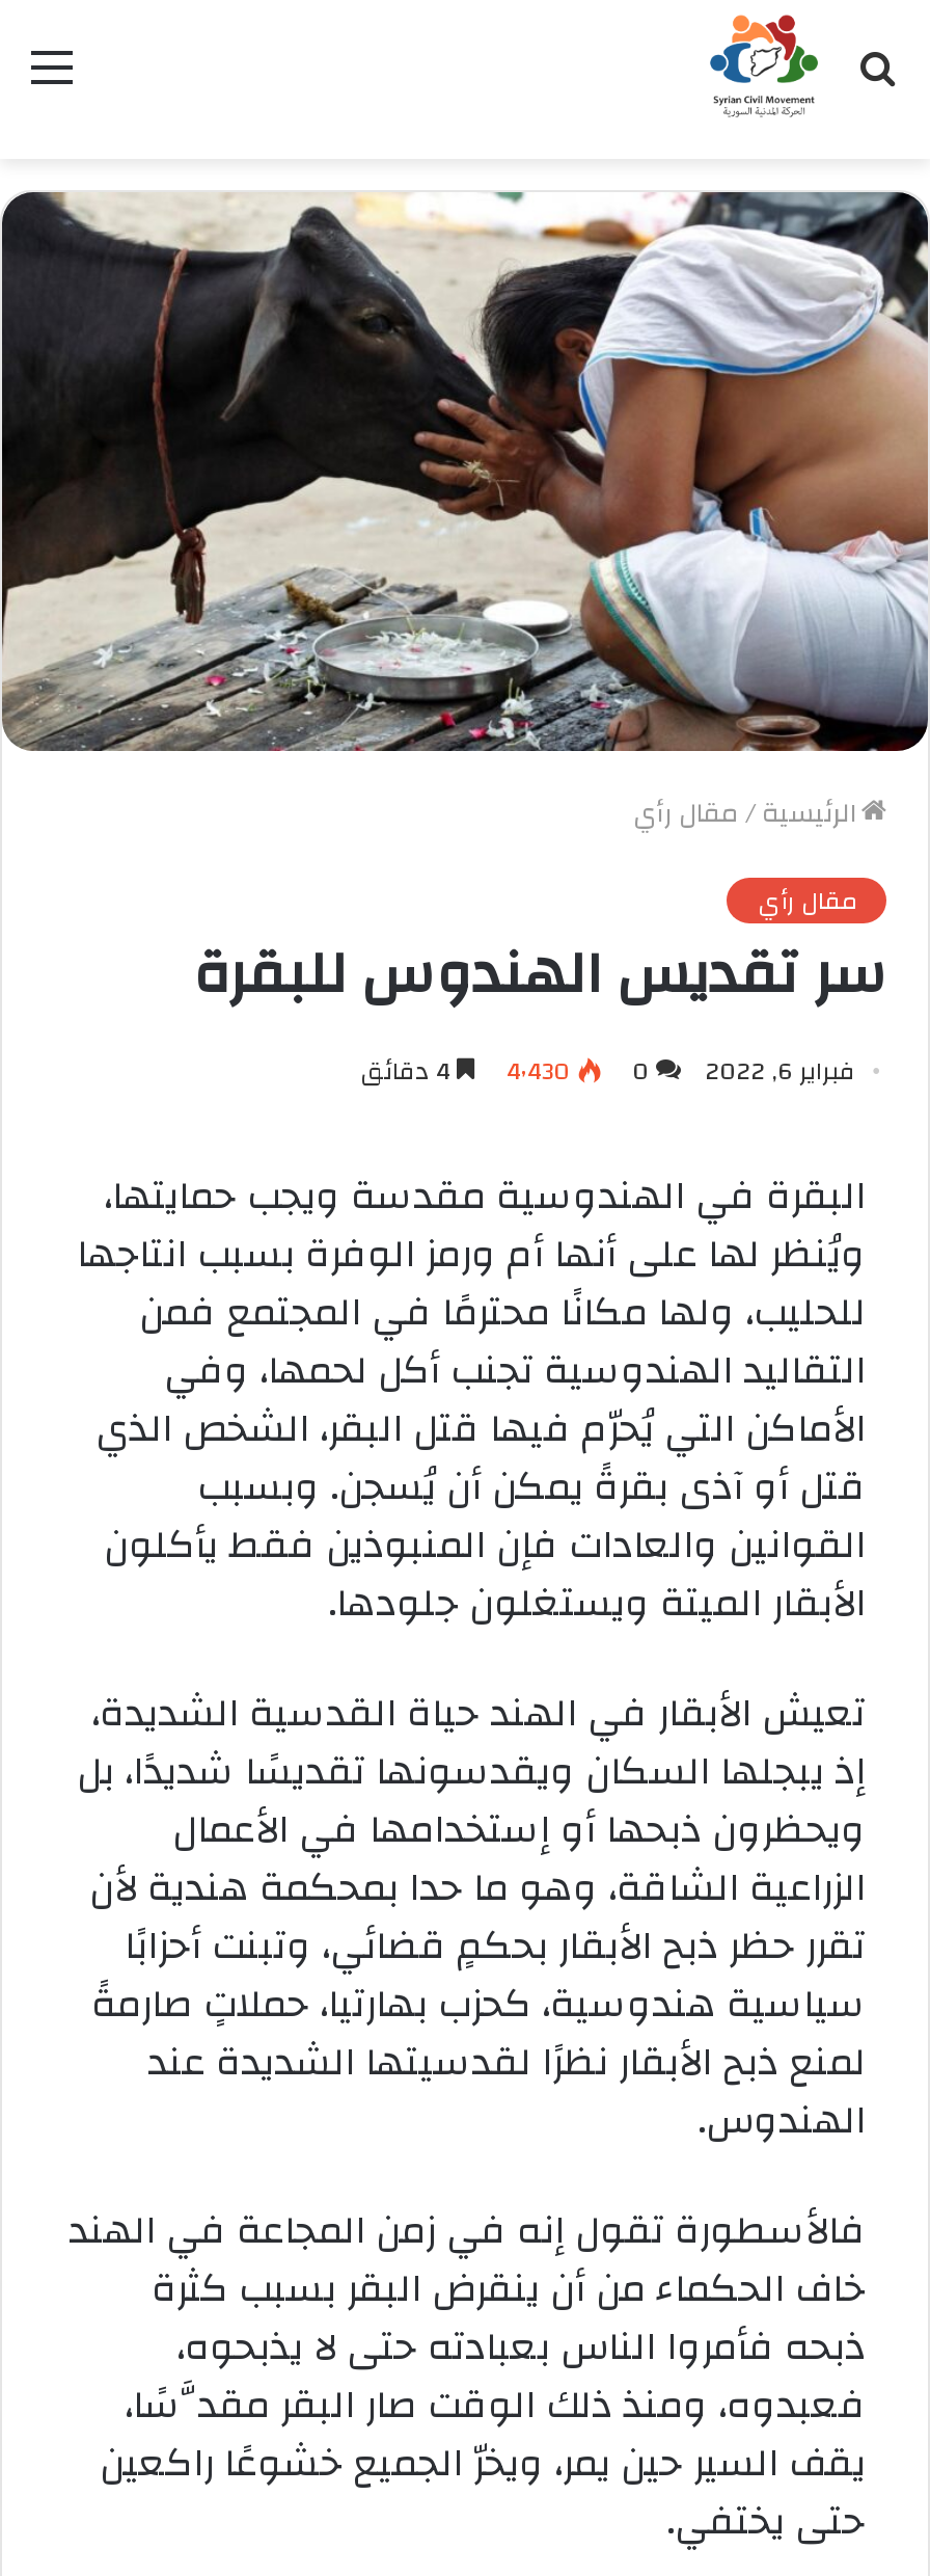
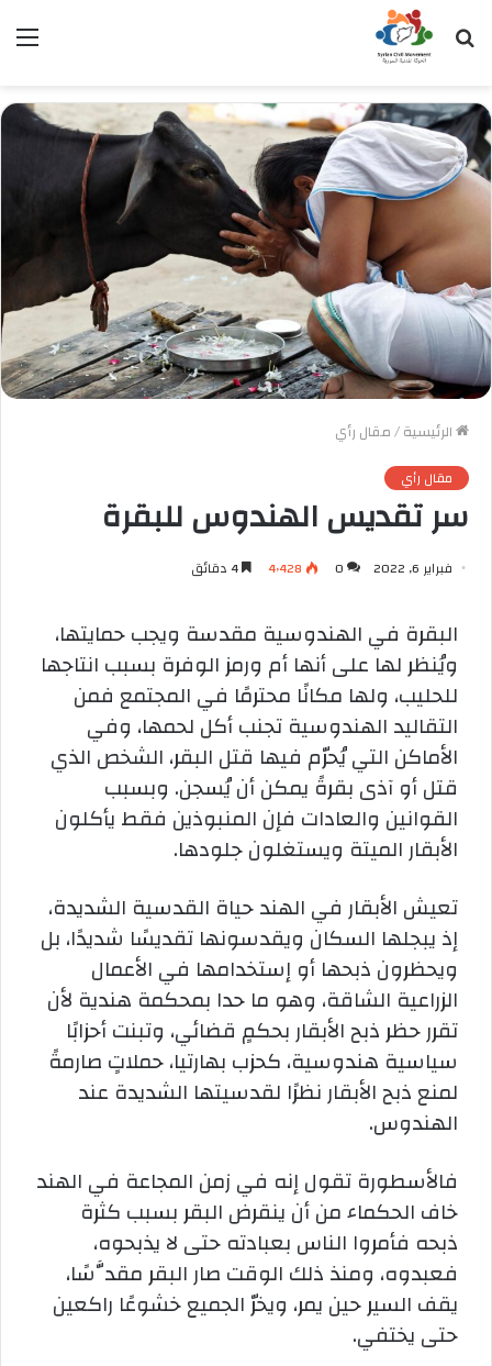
[507,1047,571,1093] 4٬430 -> [268,556,302,580] 4٬428

